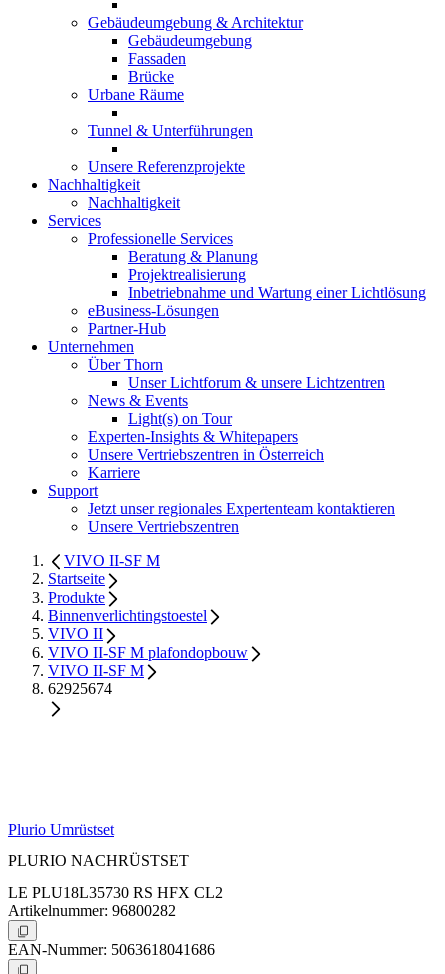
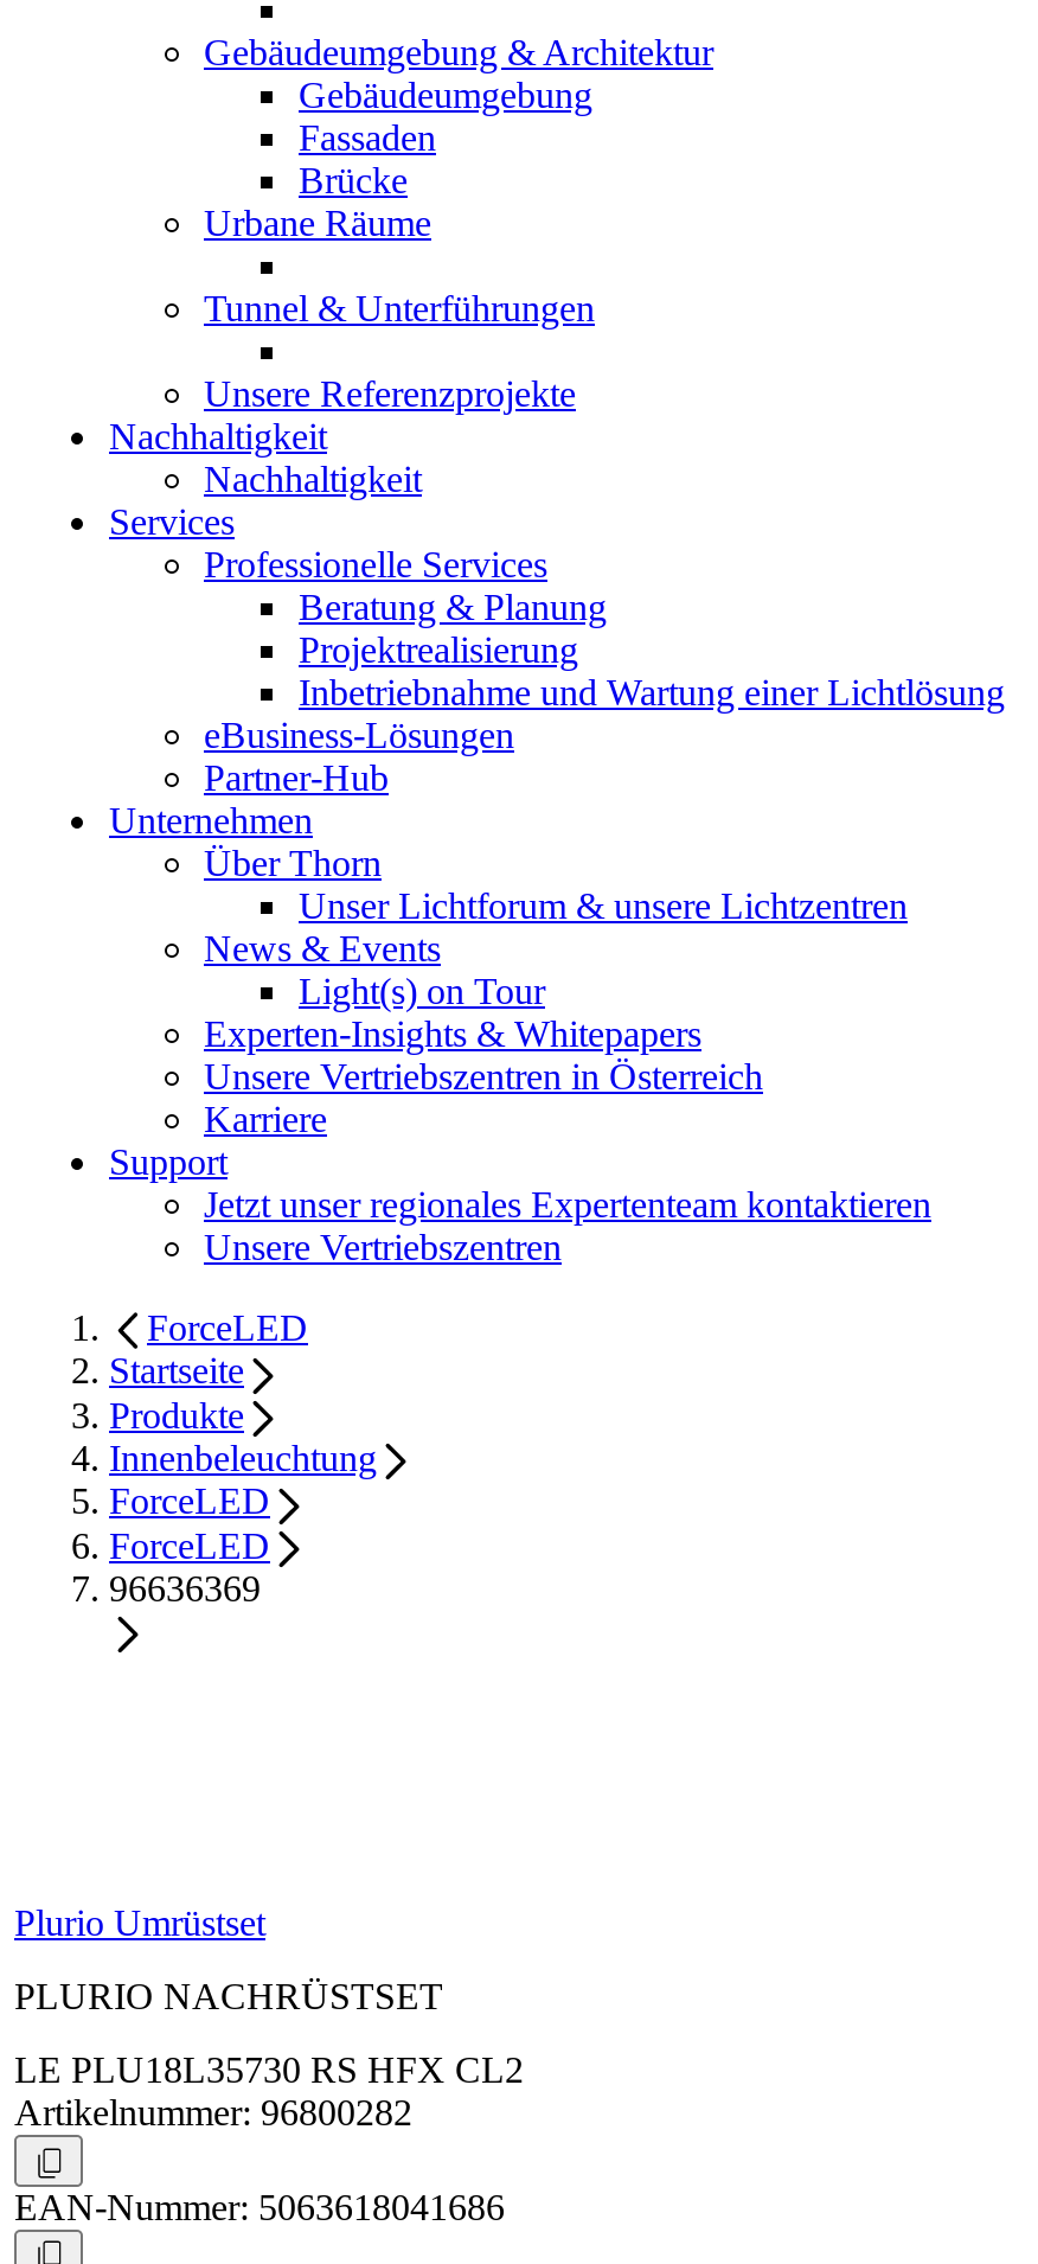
[64,552,160,569] VIVO II-SF M -> [147,1307,308,1348] ForceLED
[48,607,248,697] Binnenverlichtingstoestel | VIVO II | VIVO II-SF M plafondopbouw | VIVO II-SF M | 62925674 -> [109,1438,377,1609] Innenbeleuchtung | ForceLED | ForceLED | 96636369

